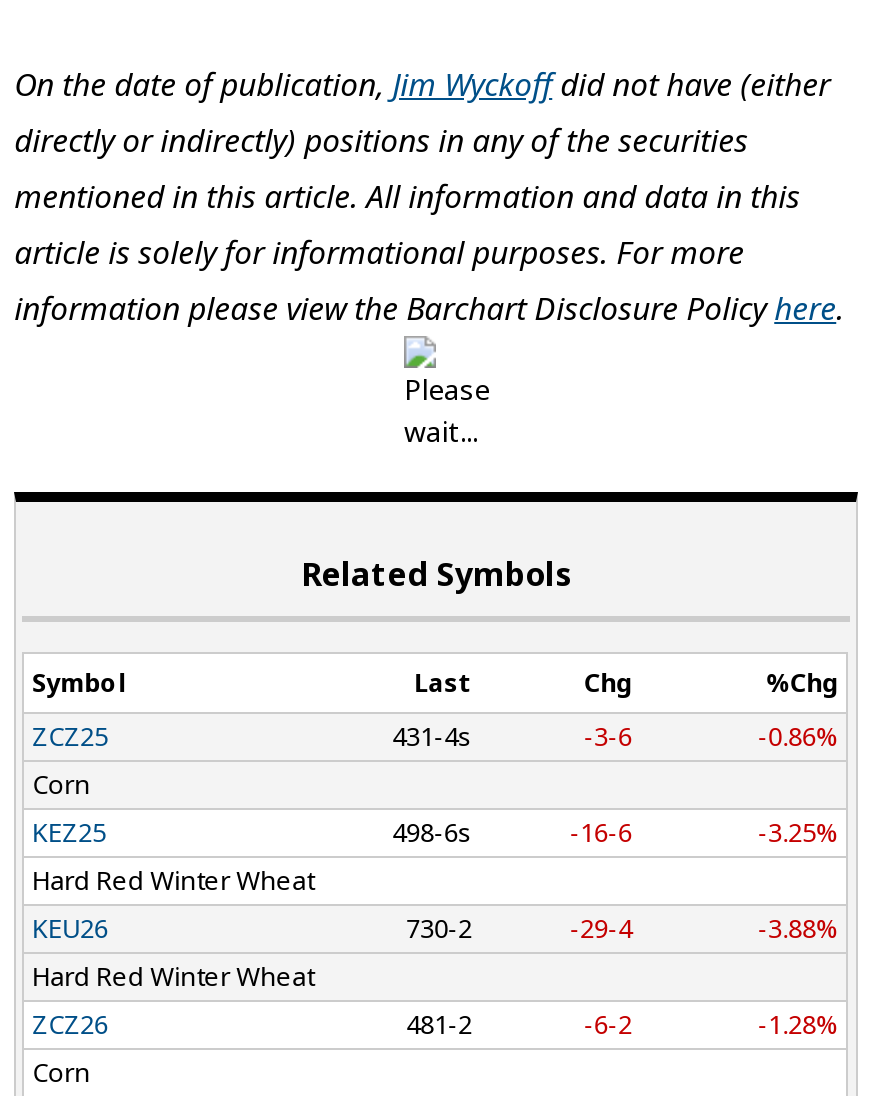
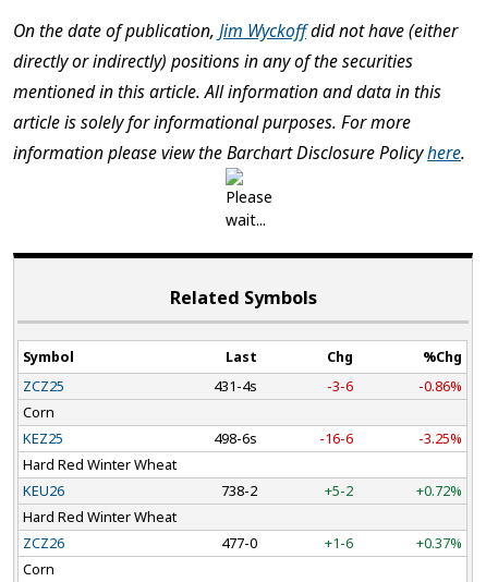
[406,910,472,946] 730-2 -> [221,480,257,500] 738-2
[570,910,632,946] -29-4 -> [325,480,353,500] +5-2
[758,910,838,946] -3.88% -> [416,480,462,500] +0.72%
[406,1006,472,1042] 481-2 -> [221,533,257,552] 477-0
[584,1006,632,1042] -6-2 -> [325,533,353,552] +1-6
[758,1006,838,1042] -1.28% -> [416,533,462,552] +0.37%

